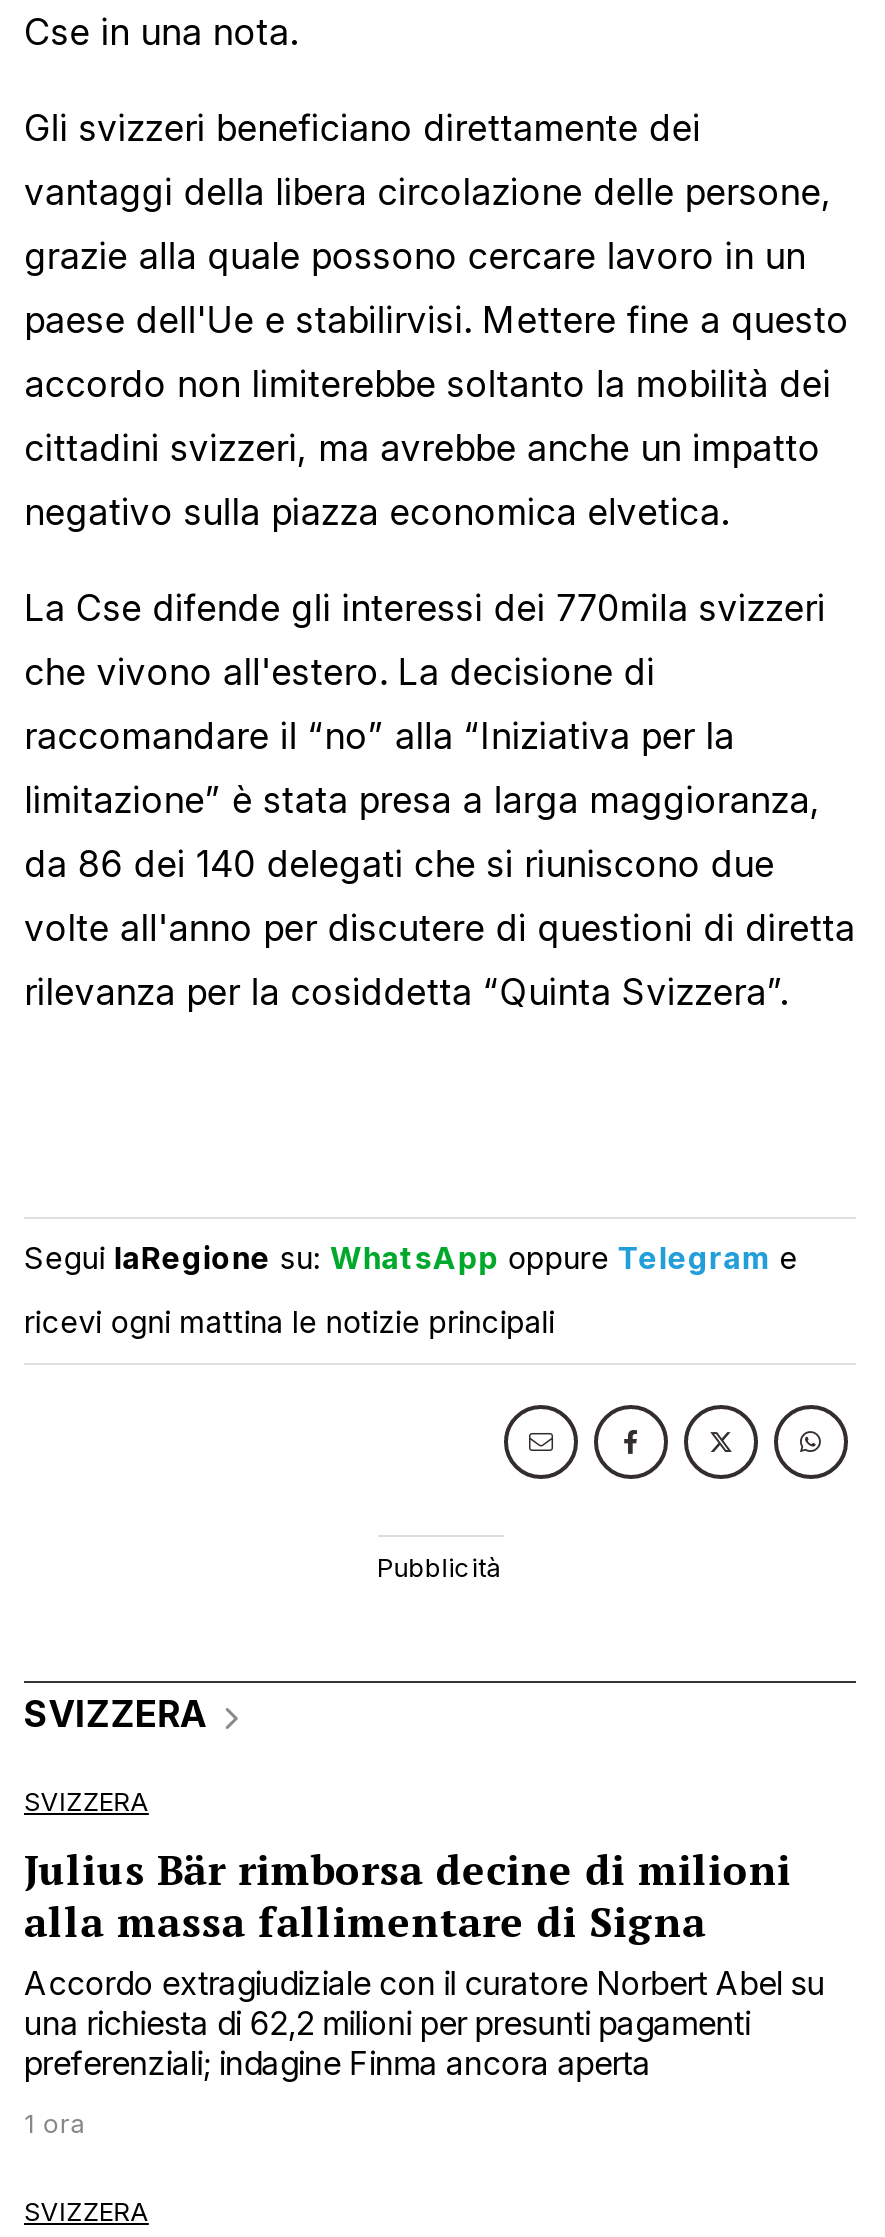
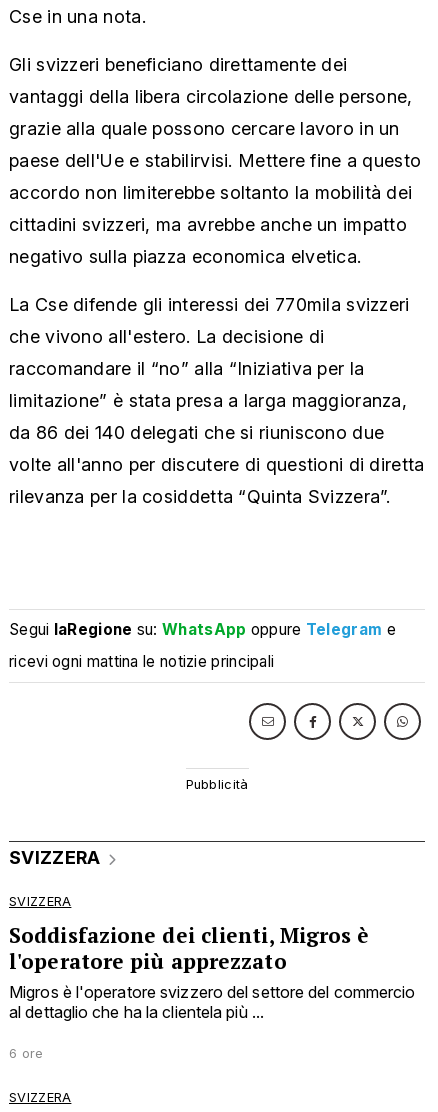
[24,1842,825,2084] Julius Bär rimborsa decine di milioni | alla massa fallimentare di Signa | Accordo extragiudiziale con il curatore Norbert Abel su | una richiesta di 62,2 milioni per presunti pagamenti | preferenziali; indagine Finma ancora aperta -> [9,921,415,1022] Soddisfazione dei clienti, Migros è | l'operatore più apprezzato | Migros è l'operatore svizzero del settore del commercio | al dettaglio che ha la clientela più ...
[24,2110,87,2140] 1 ora -> [9,1046,43,1061] 6 ore

